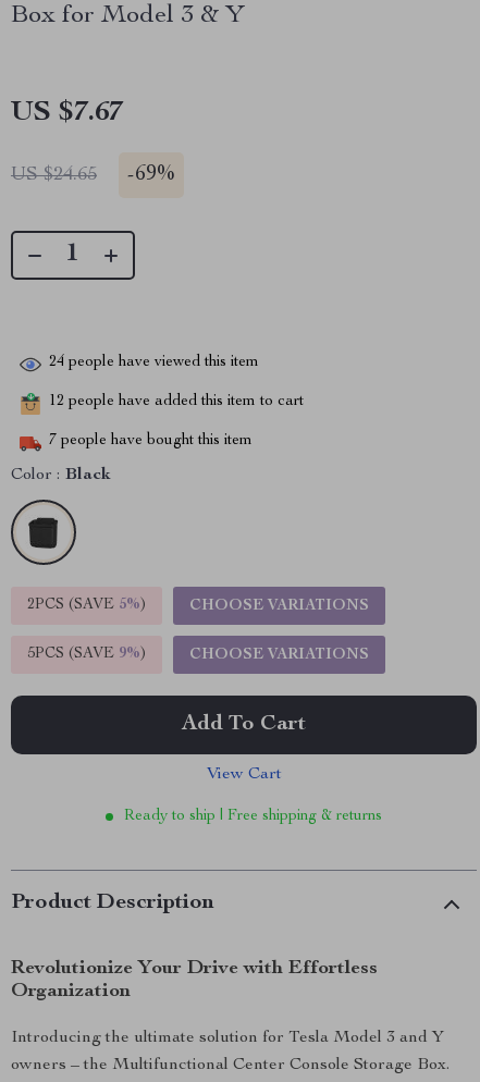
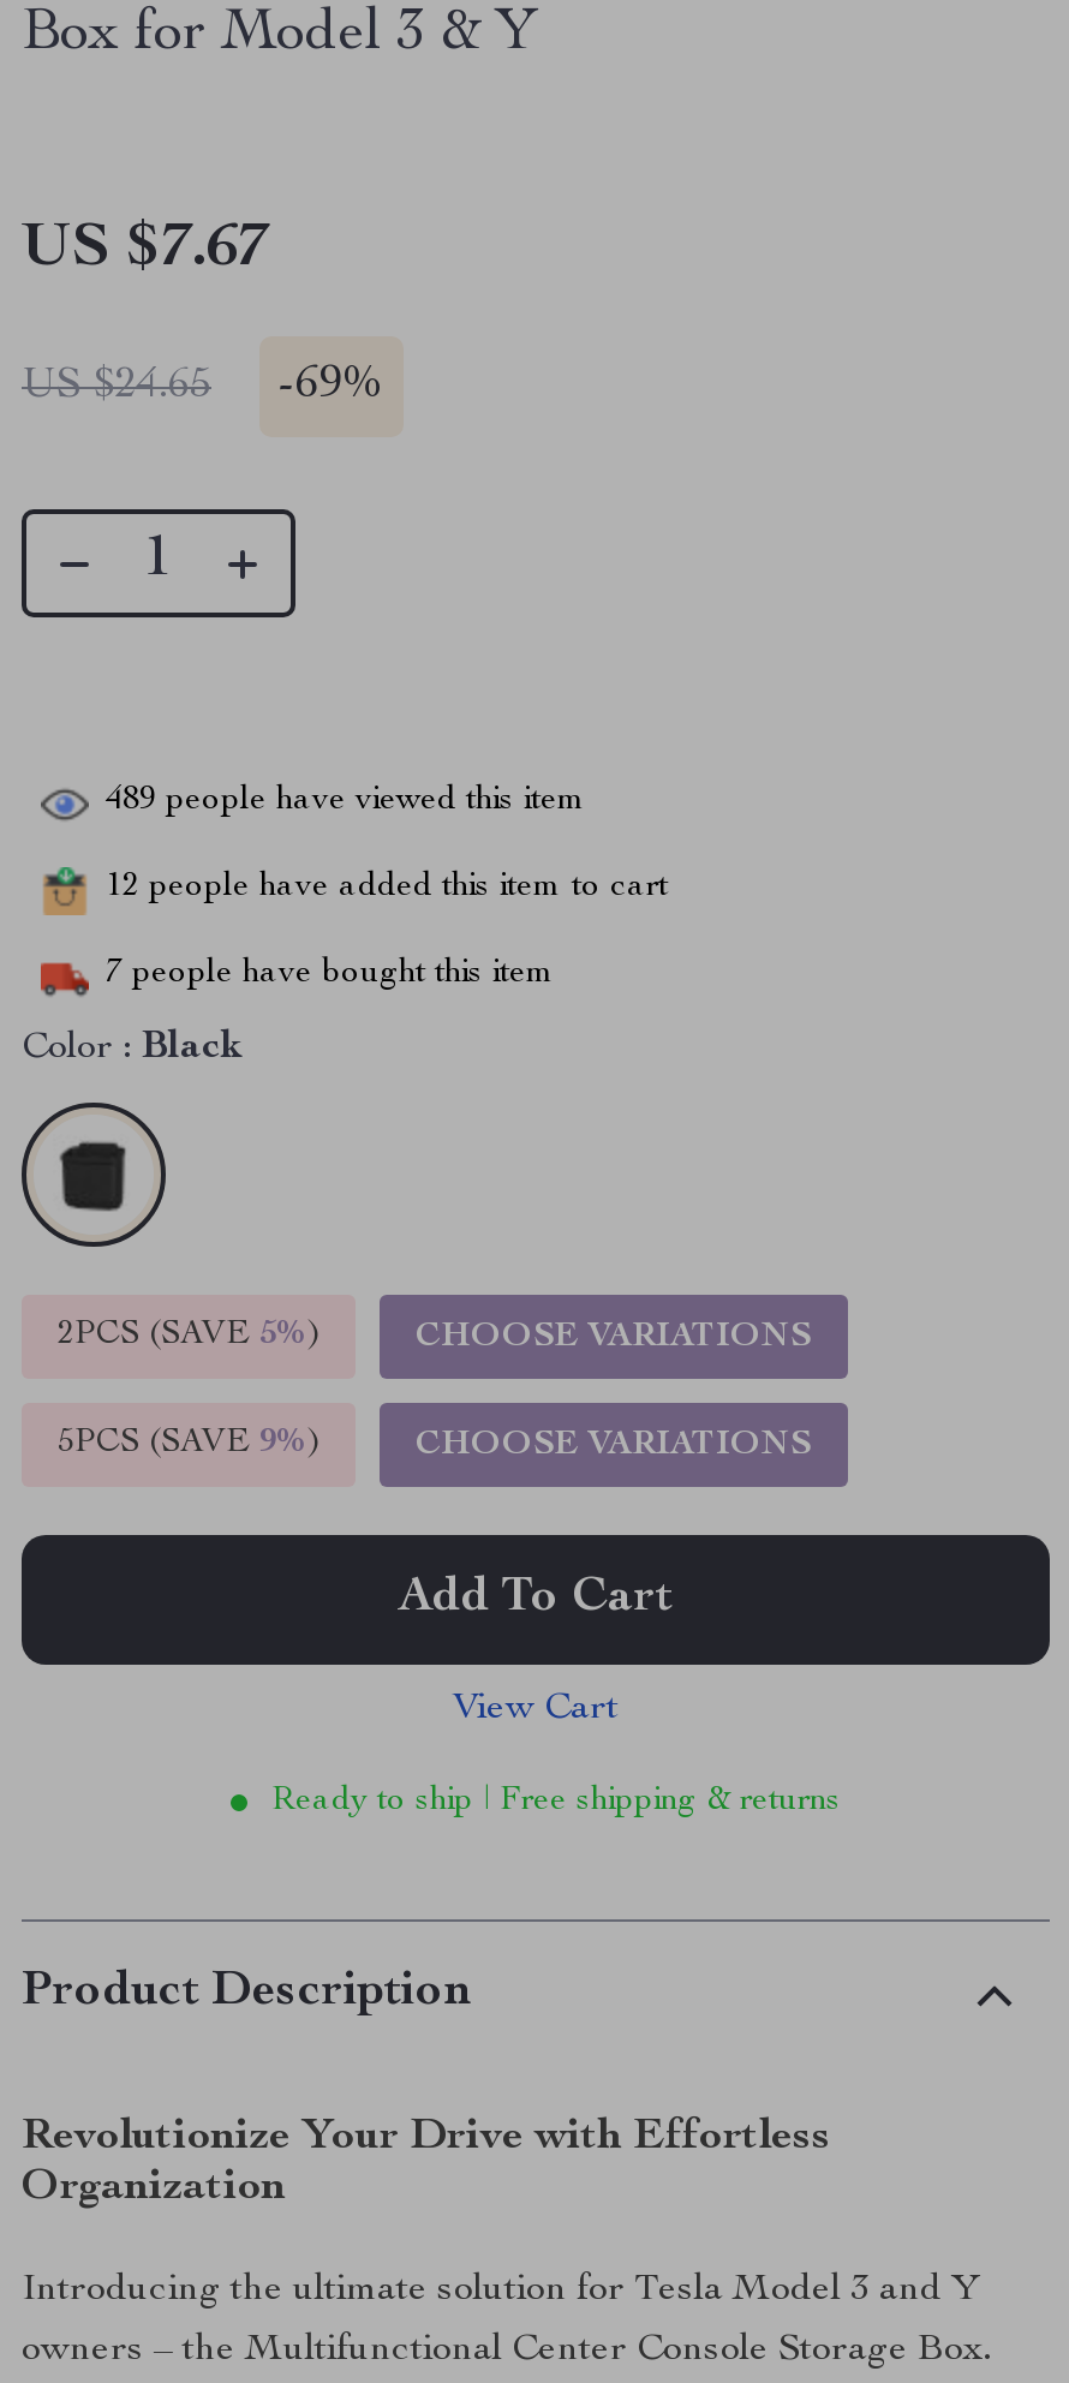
[49,355,259,370] 24 people have viewed this item -> [106,784,586,817] 489 people have viewed this item

